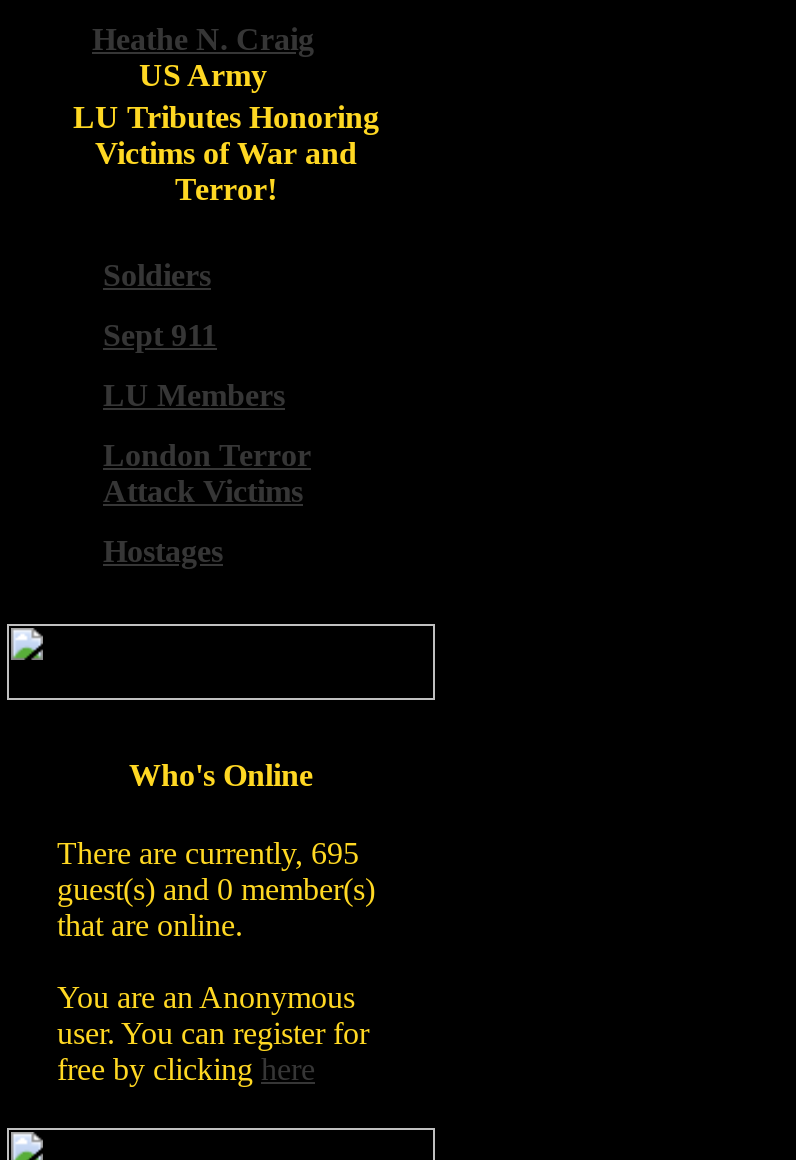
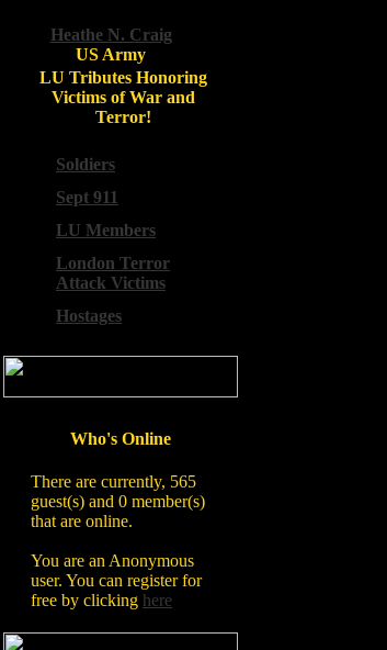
[57,836,359,870] There are currently, 695 -> [31,472,196,491] There are currently, 565

